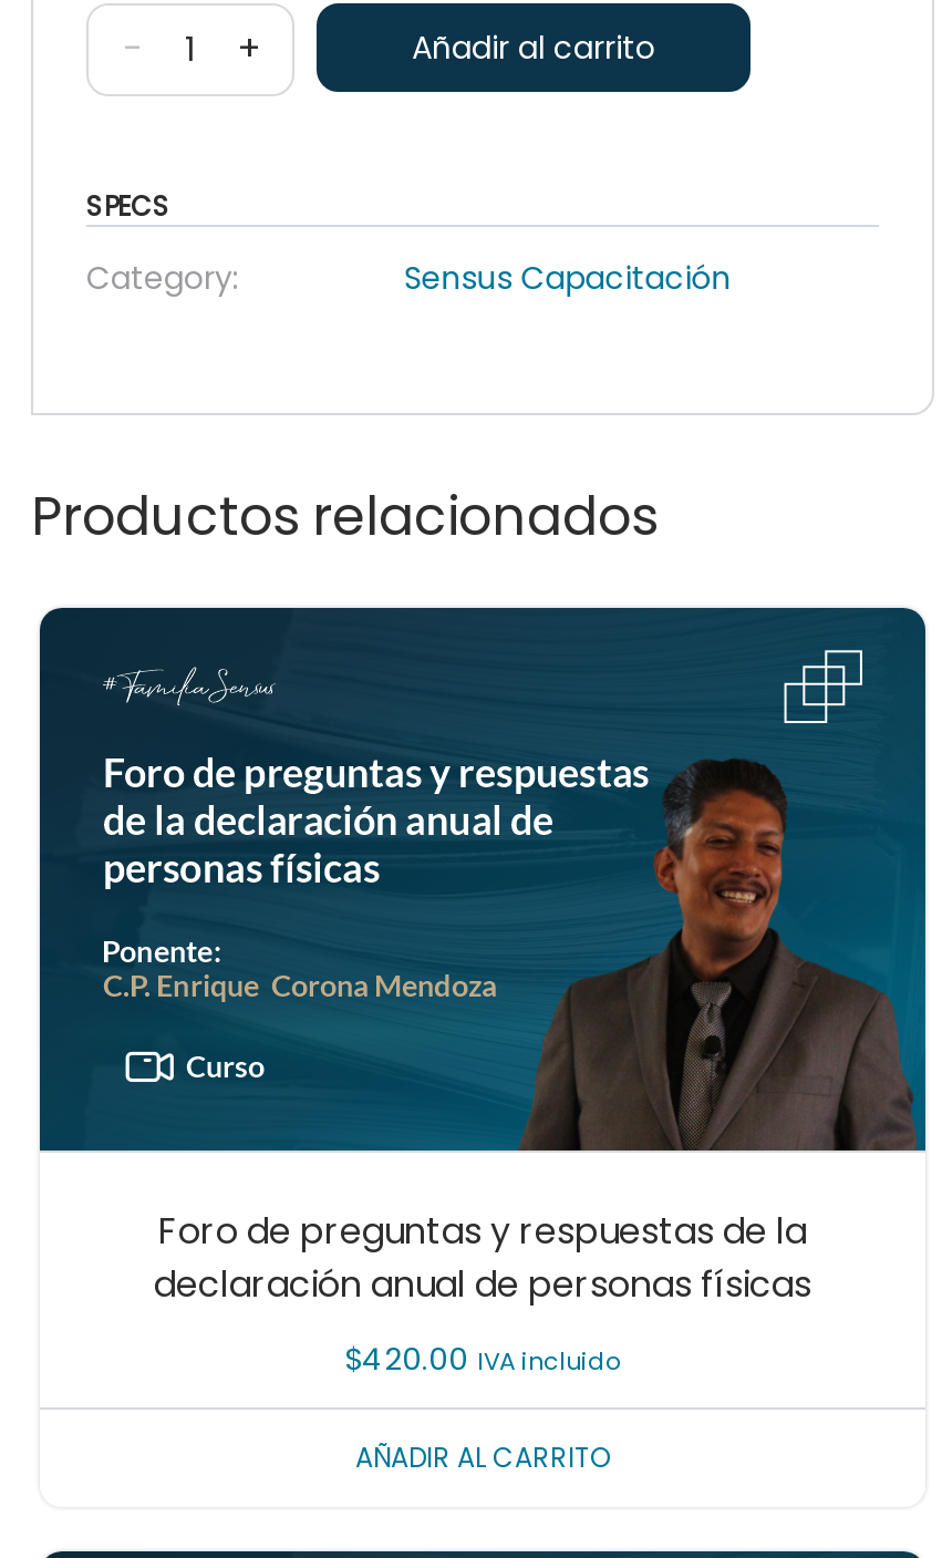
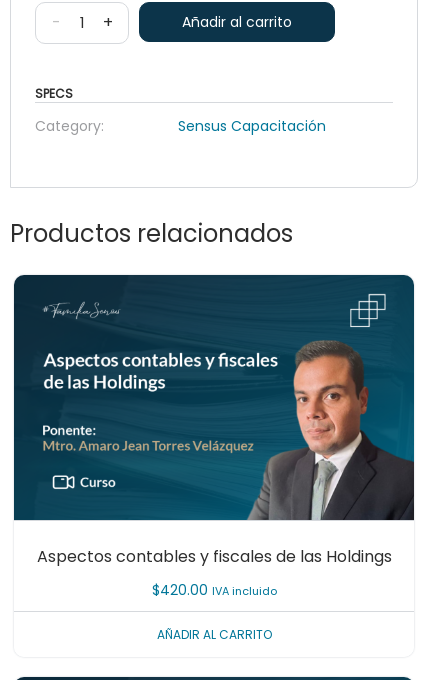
[102,756,925,1309] [image] | Foro de preguntas y respuestas de la | declaración anual de personas físicas -> [36,340,414,568] [image] | Aspectos contables y fiscales de las Holdings

